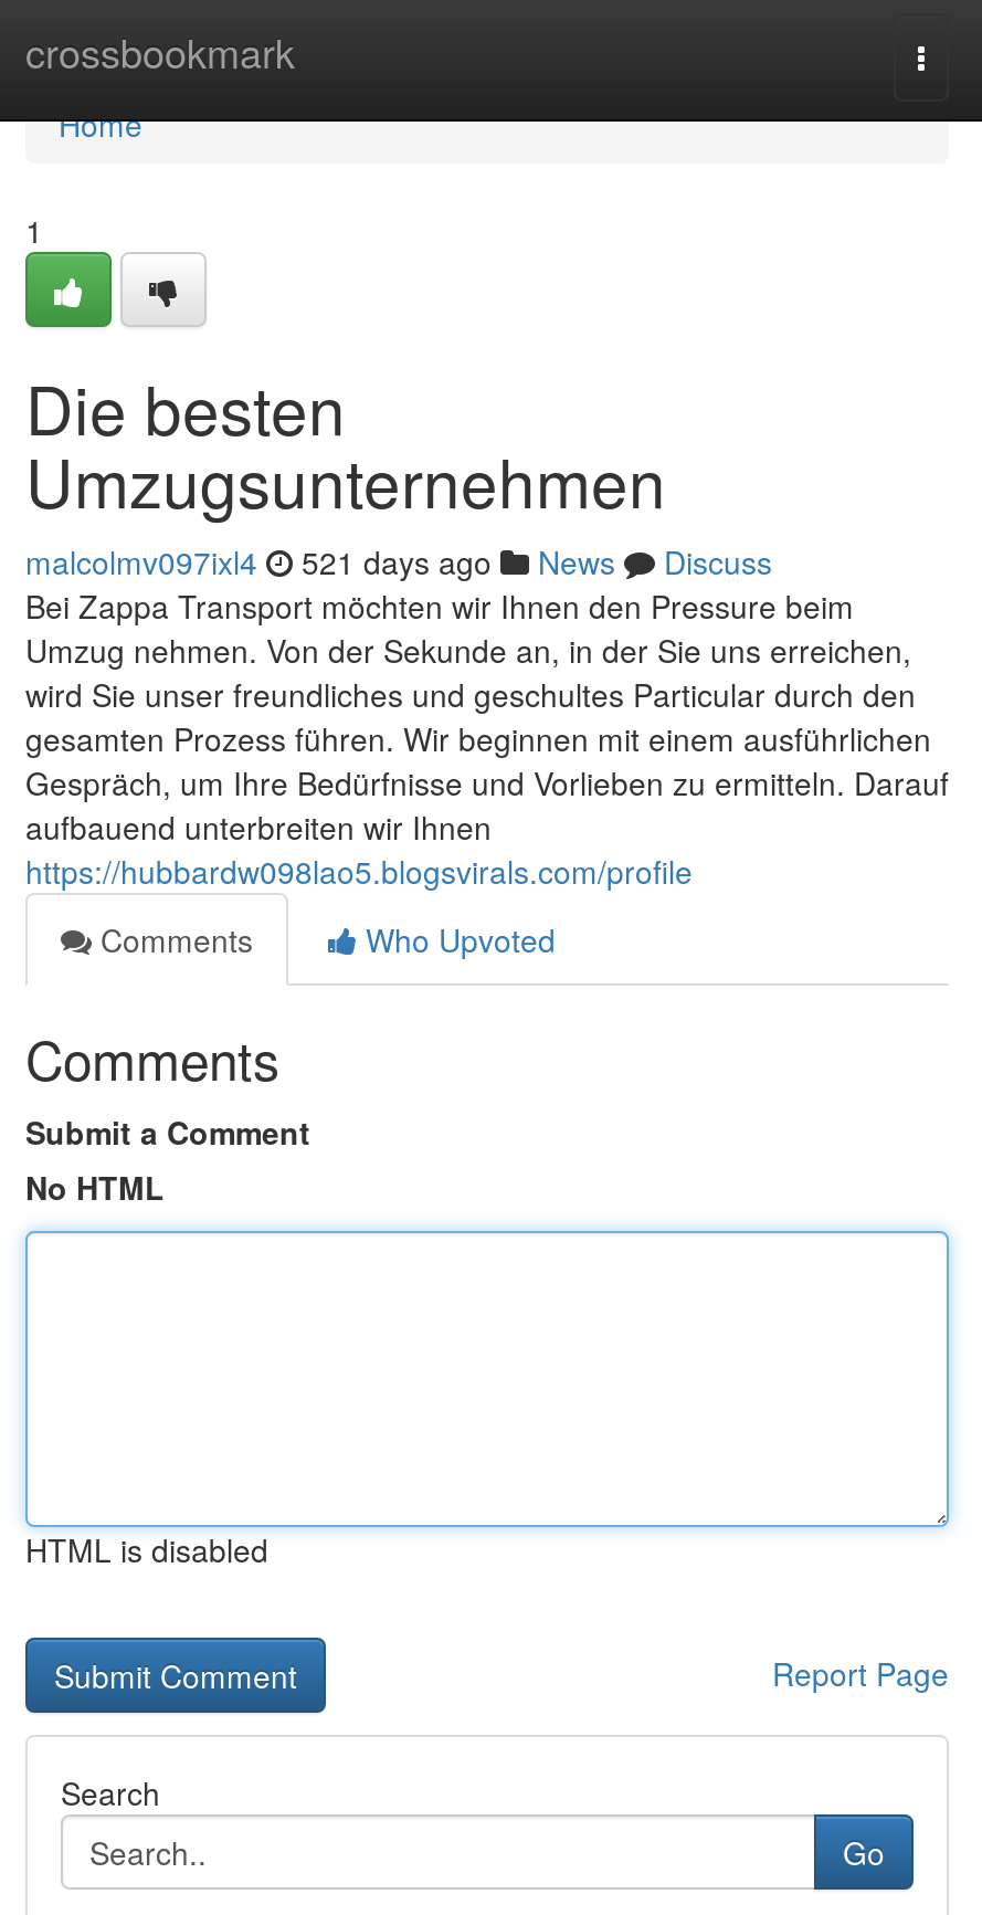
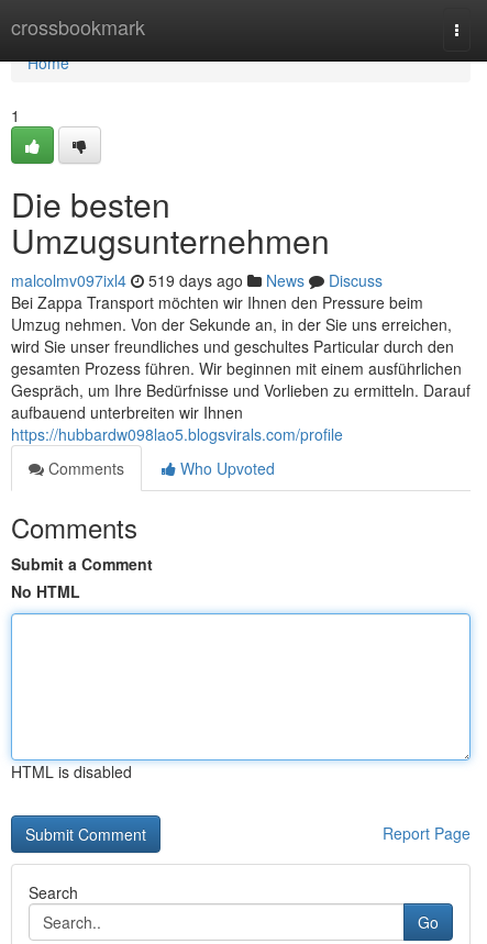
[25,539,772,583] malcolmv097ixl4 521 days ago News Discuss -> [11,269,383,291] malcolmv097ixl4 519 days ago News Discuss

